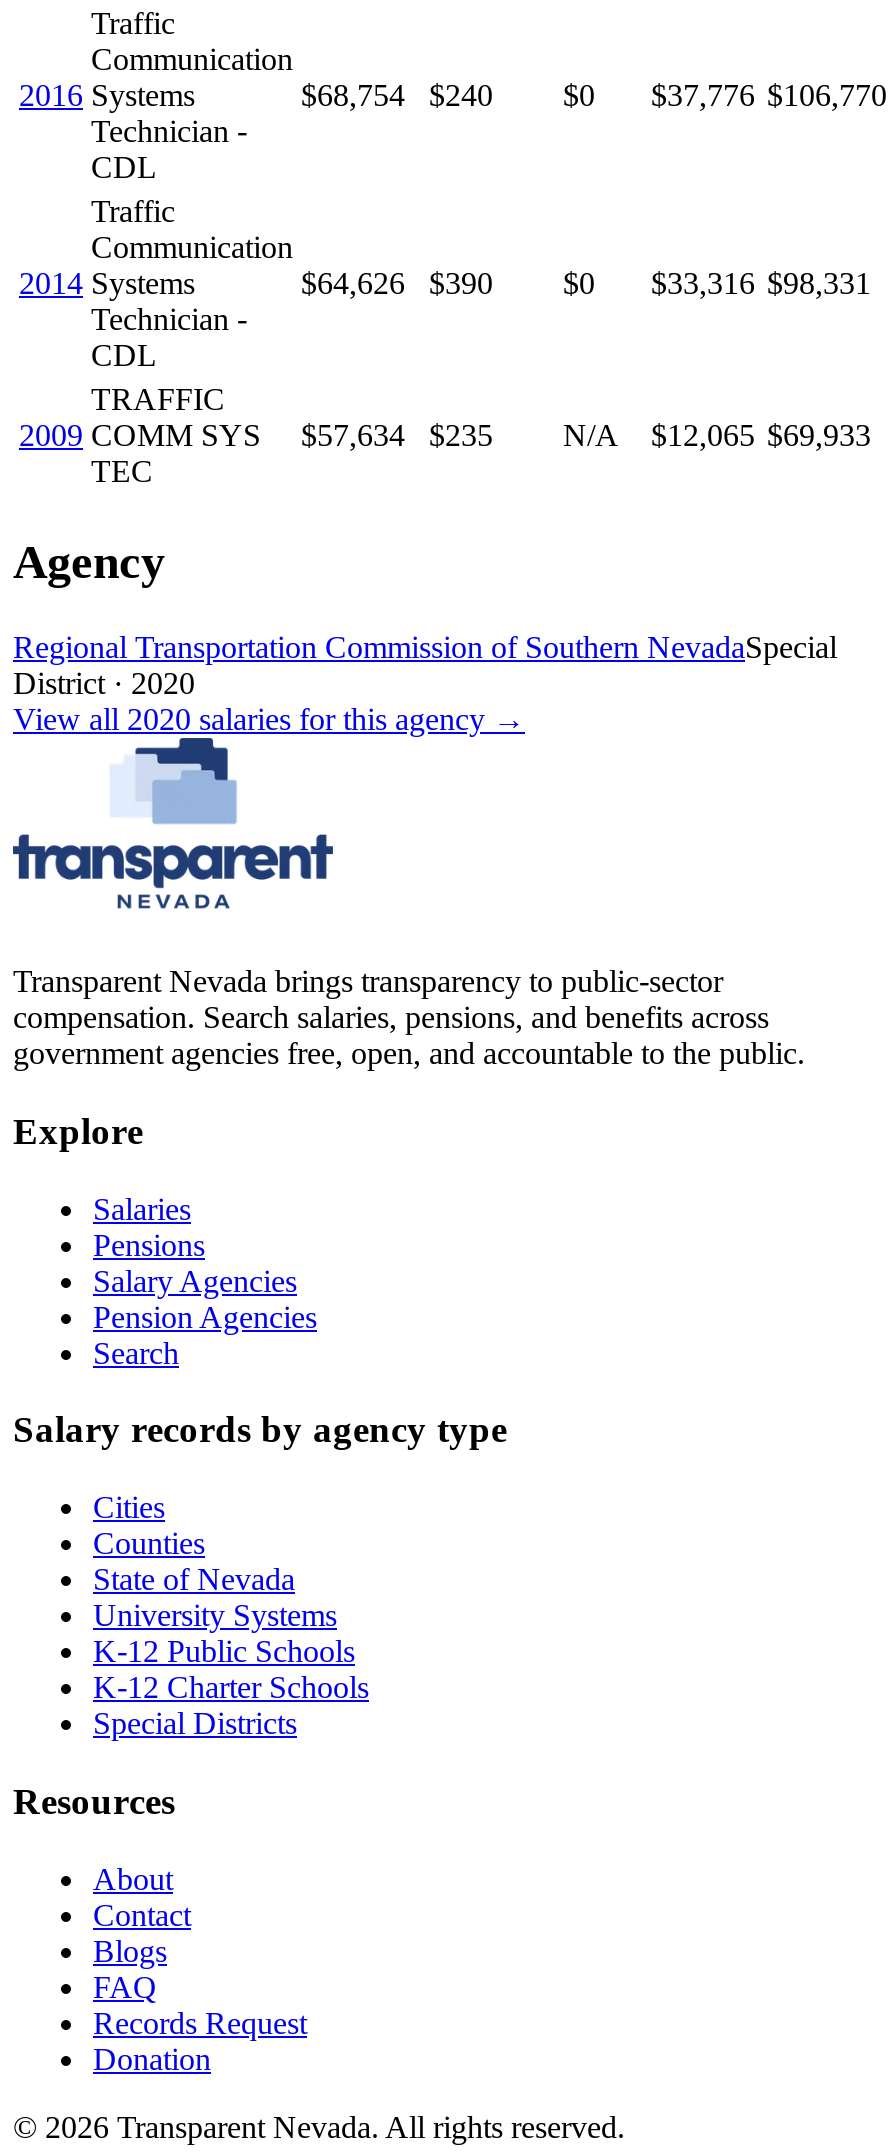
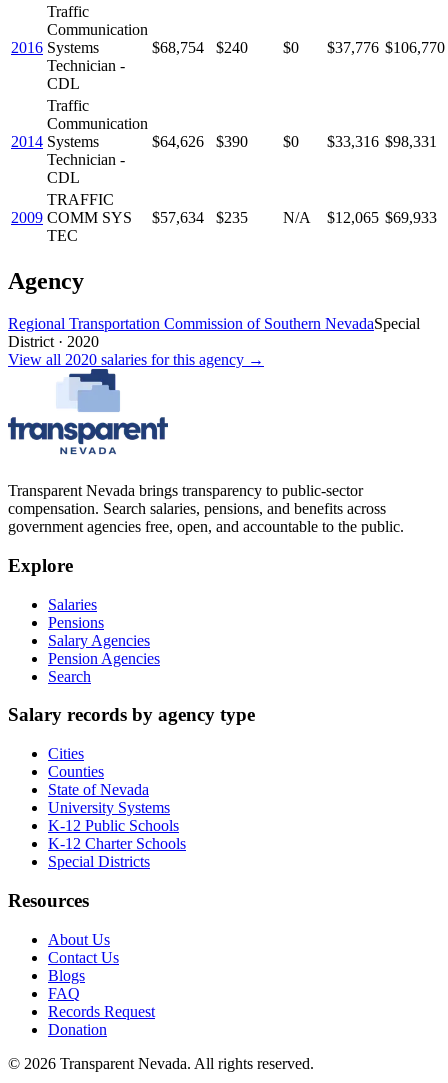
[93,1861,191,1931] About | Contact -> [48,931,119,966] About Us | Contact Us

